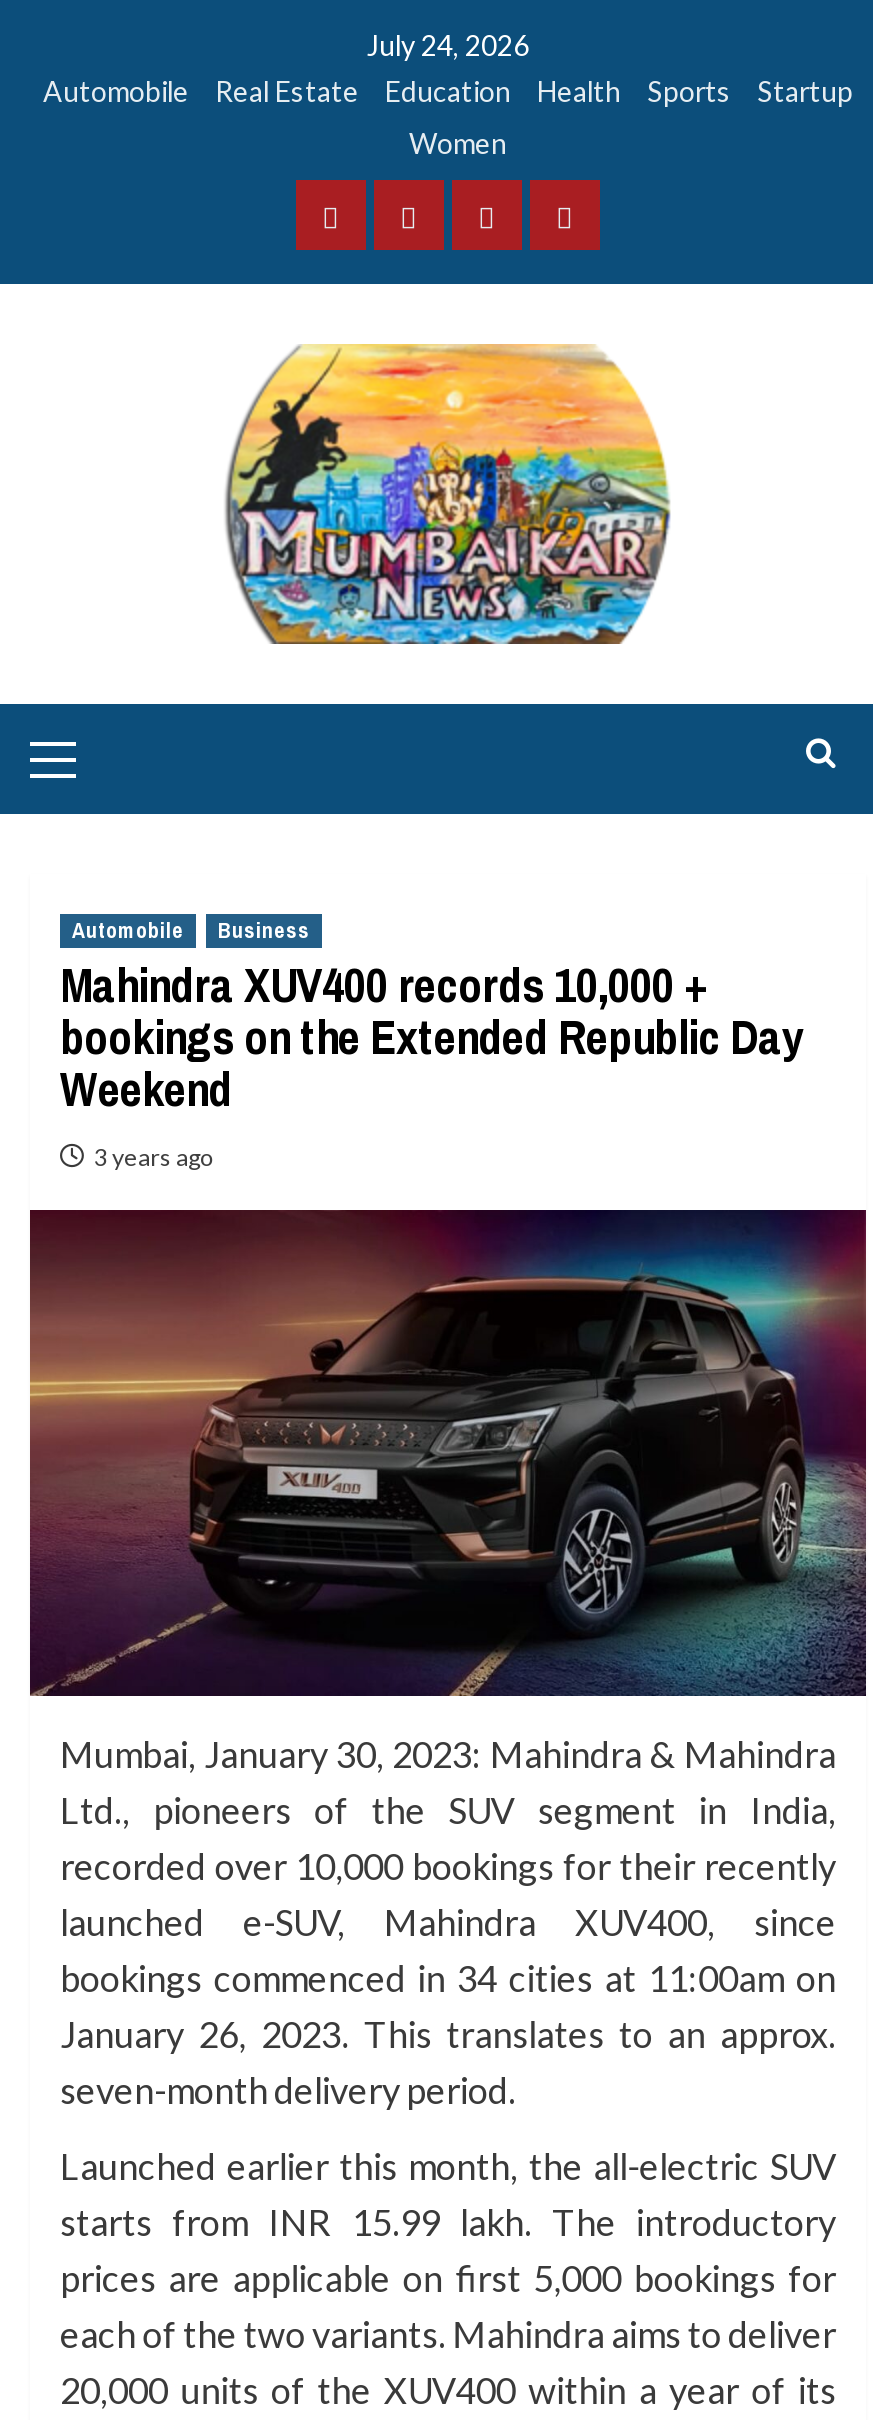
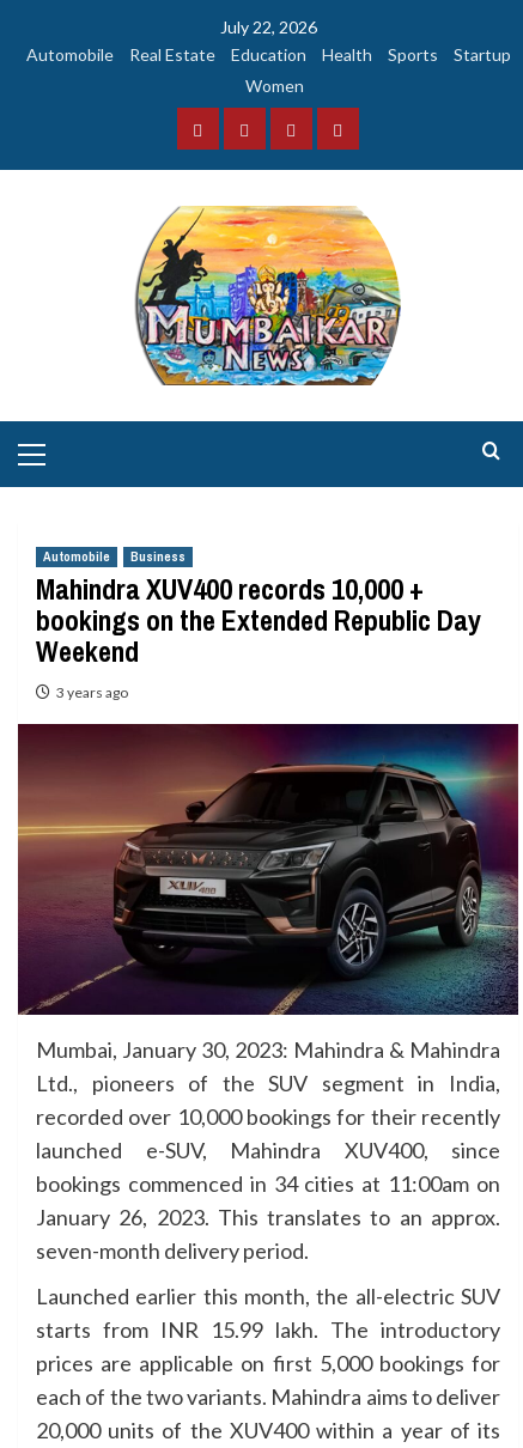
[367,28,529,62] July 24, 2026 -> [220,17,317,37] July 22, 2026

